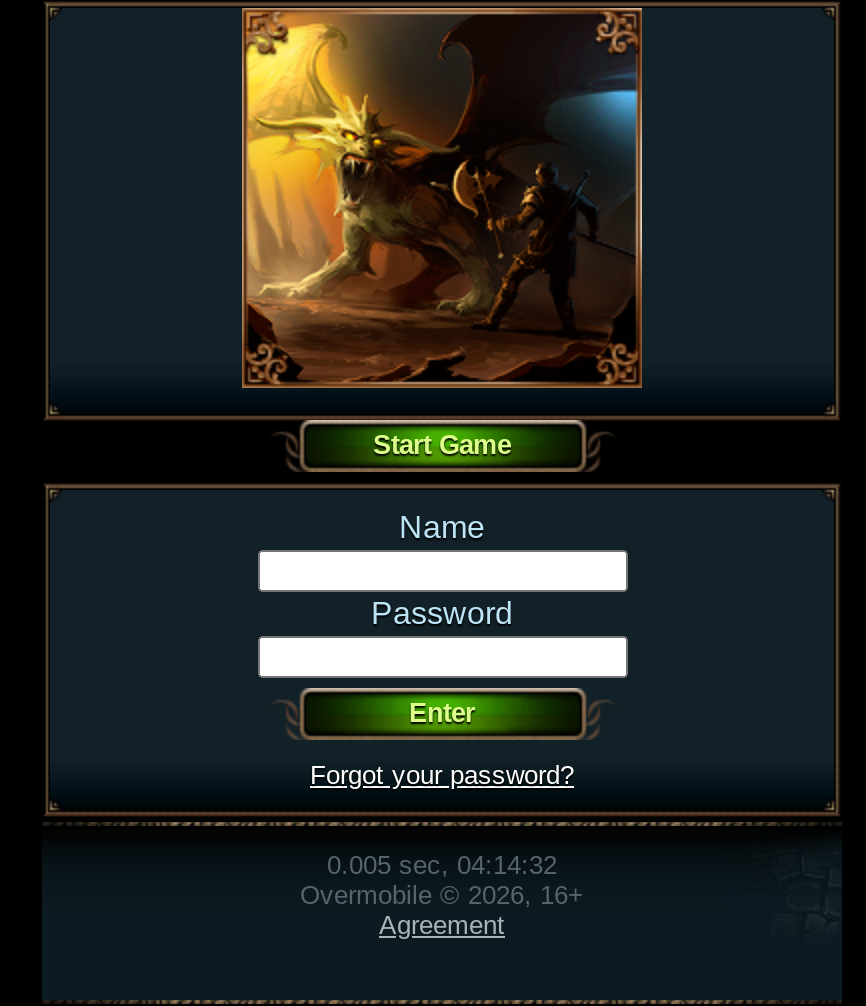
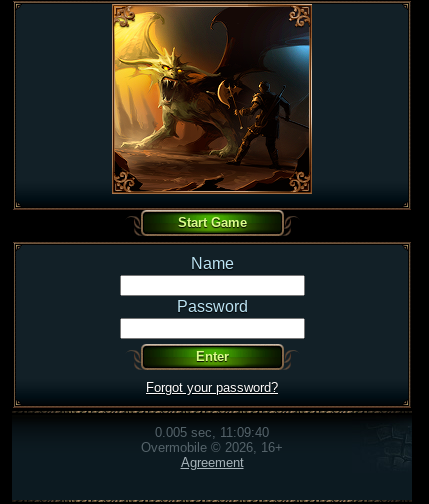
[327,849,557,879] 0.005 sec, 04:14:32 -> [155,424,269,439] 0.005 sec, 11:09:40

